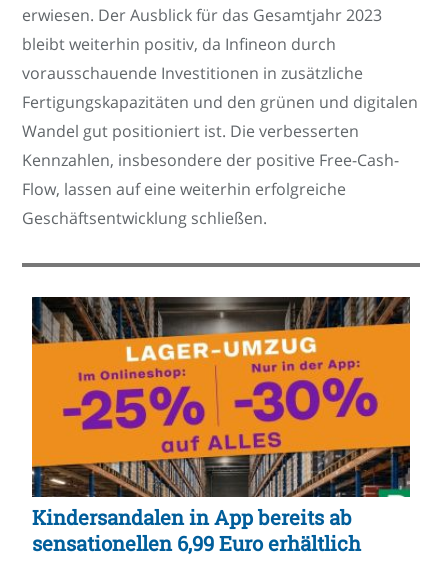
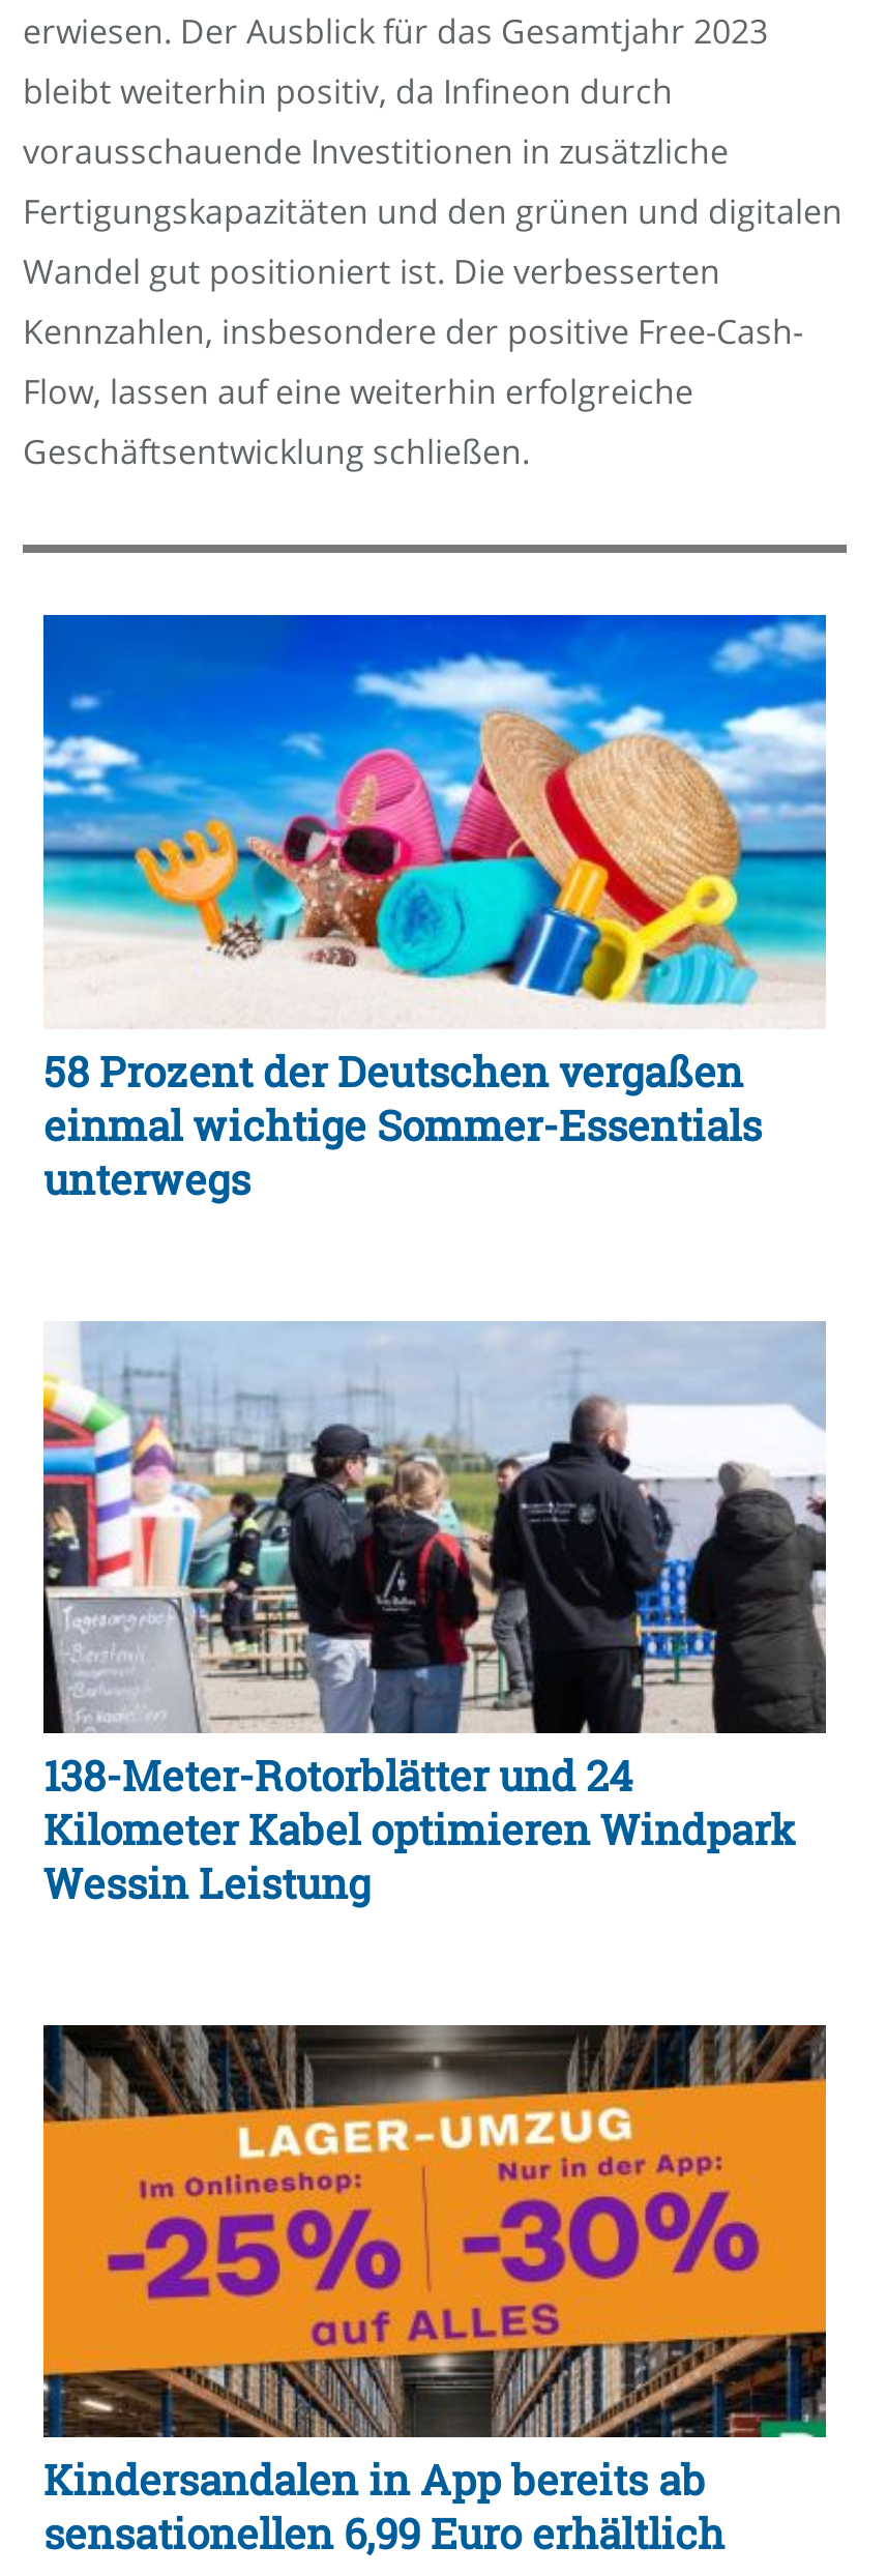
none -> [41,613,828,1205] [image] | 58 Prozent der Deutschen vergaßen | einmal wichtige Sommer-Essentials | unterwegs
none -> [41,1321,828,1909] [image] | 138-Meter-Rotorblätter und 24 | Kilometer Kabel optimieren Windpark | Wessin Leistung

